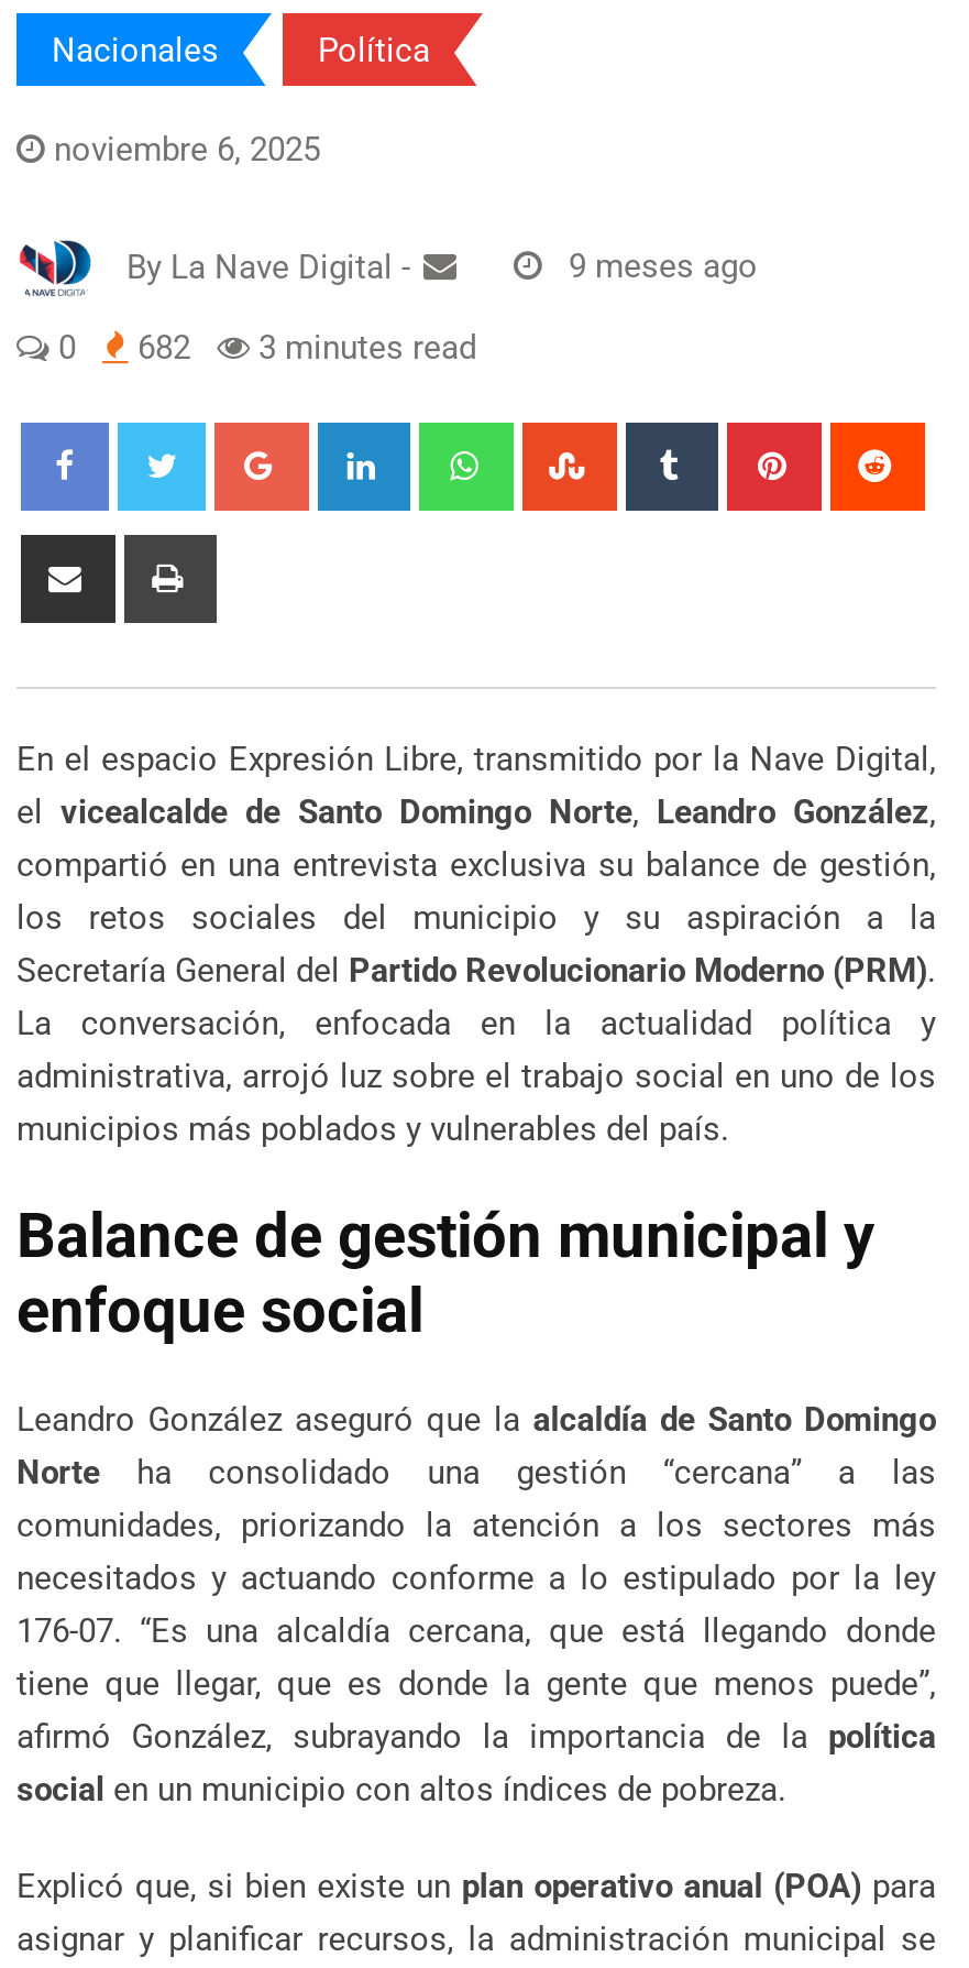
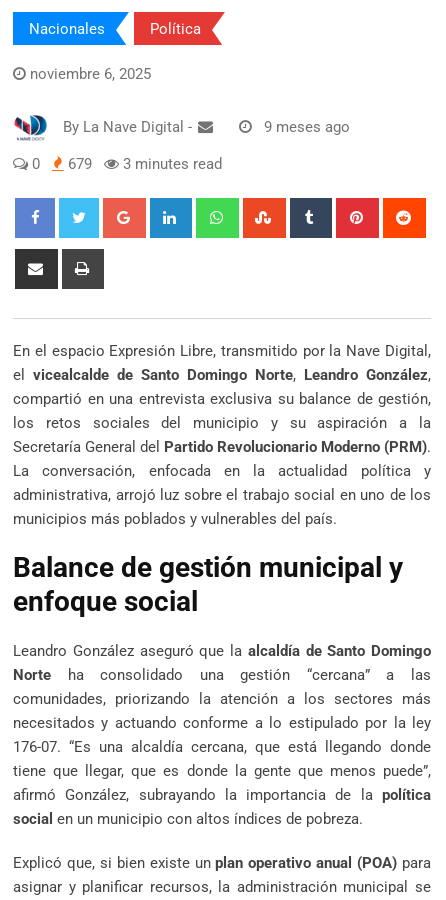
[49,327,476,367] 0 682 3 minutes read -> [28,155,222,173] 0 679 3 minutes read

